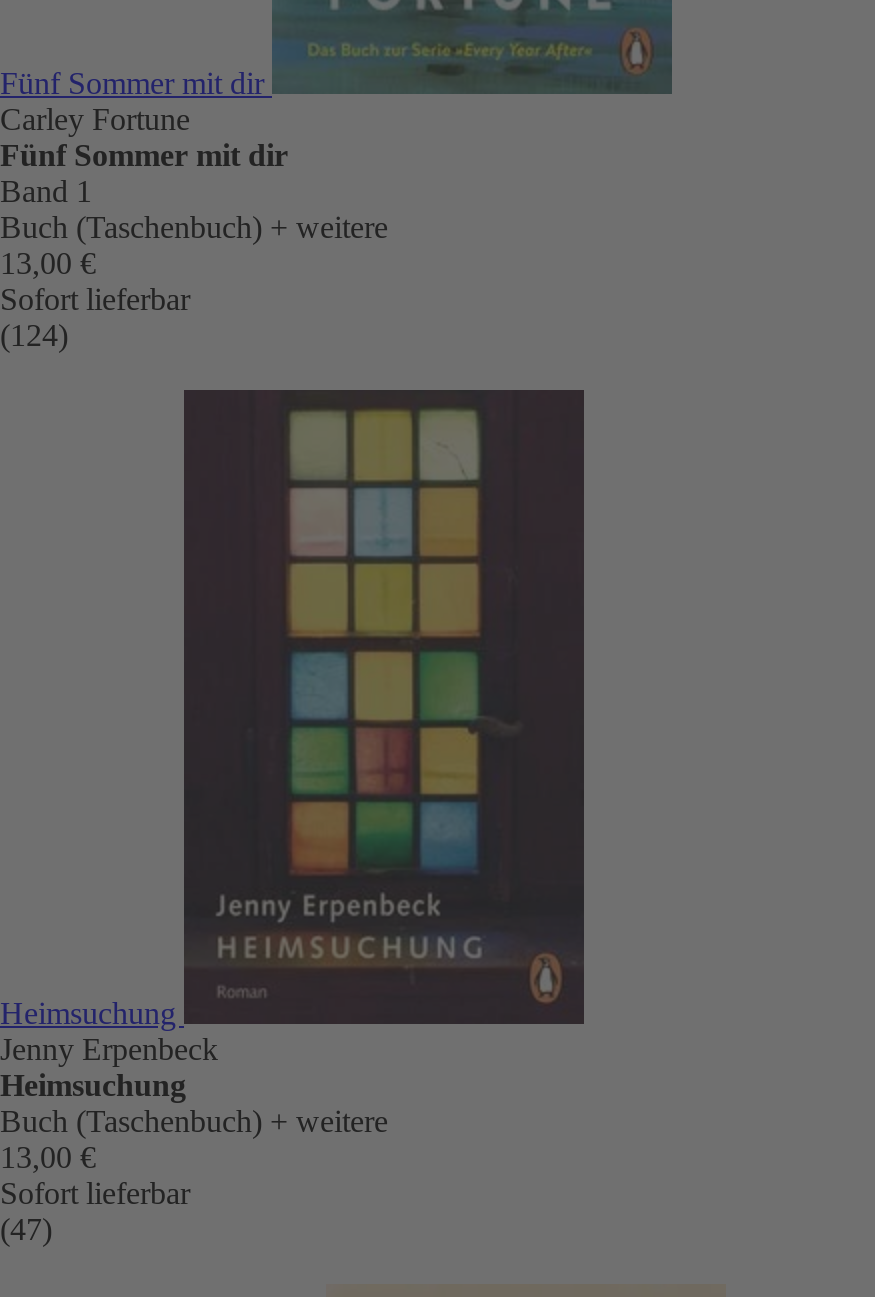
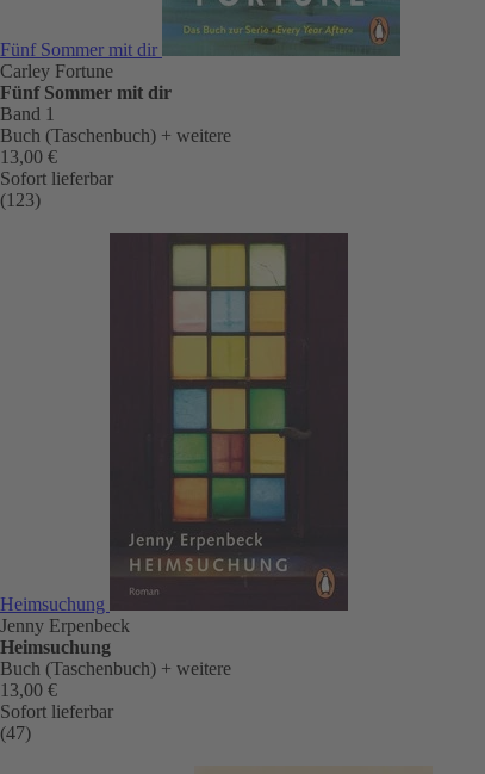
[0,318,68,352] (124) -> [0,190,41,210] (123)

